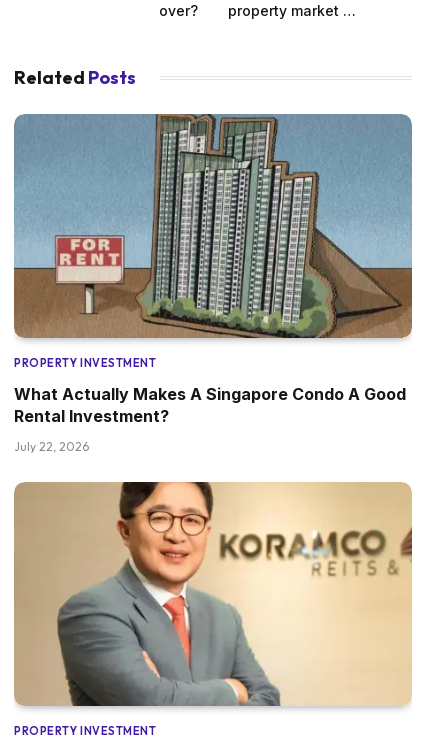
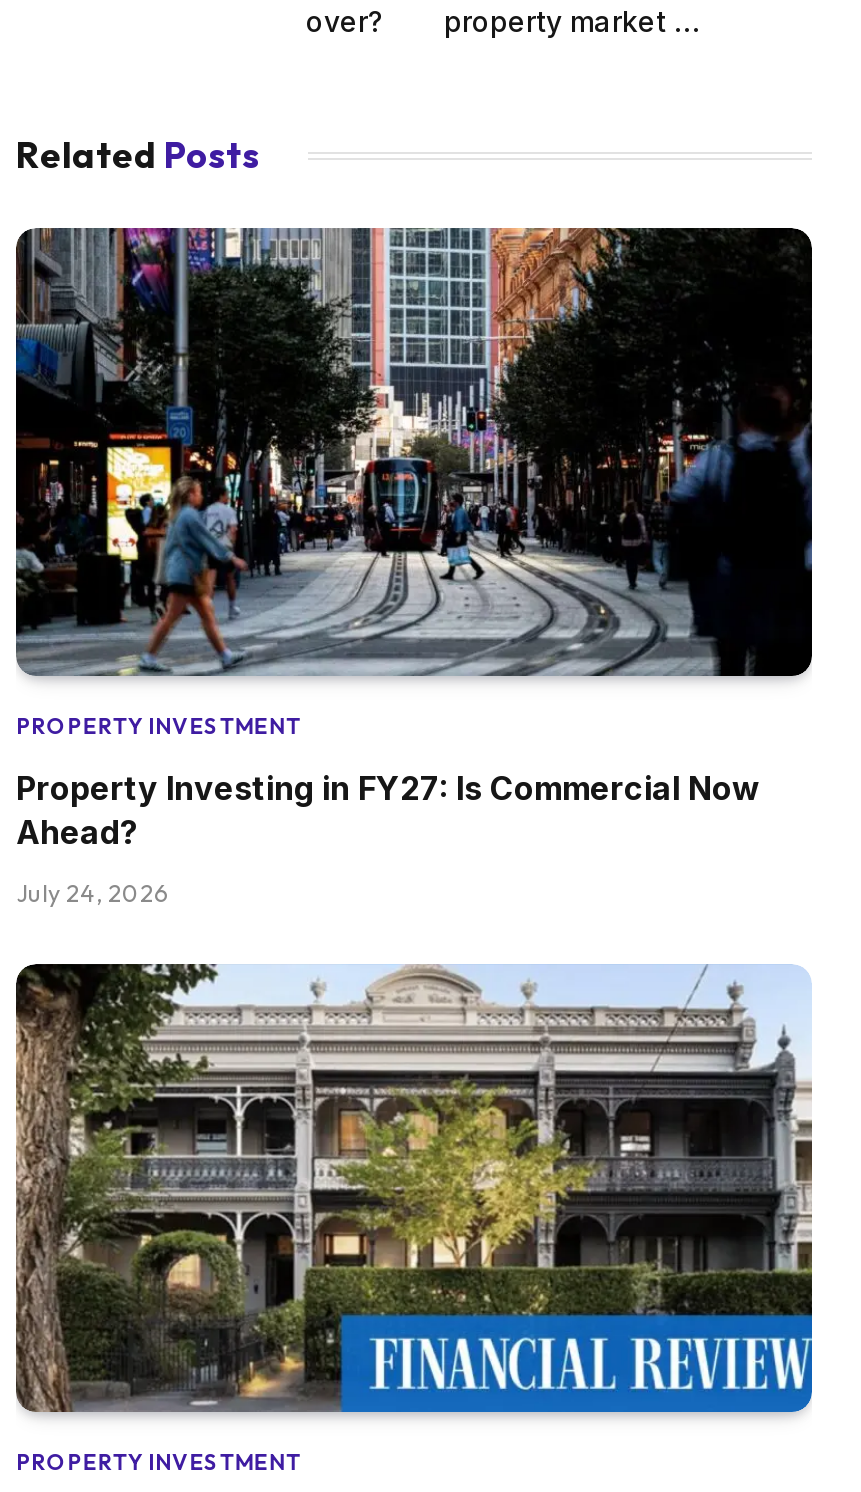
[13,113,413,339] [image] -> [14,226,814,678] [image]
[14,384,406,426] What Actually Makes A Singapore Condo A Good | Rental Investment? -> [16,769,760,853] Property Investing in FY27: Is Commercial Now | Ahead?
[14,439,89,454] July 22, 2026 -> [16,879,168,909] July 24, 2026
[13,481,413,707] [image] -> [14,962,814,1414] [image]

